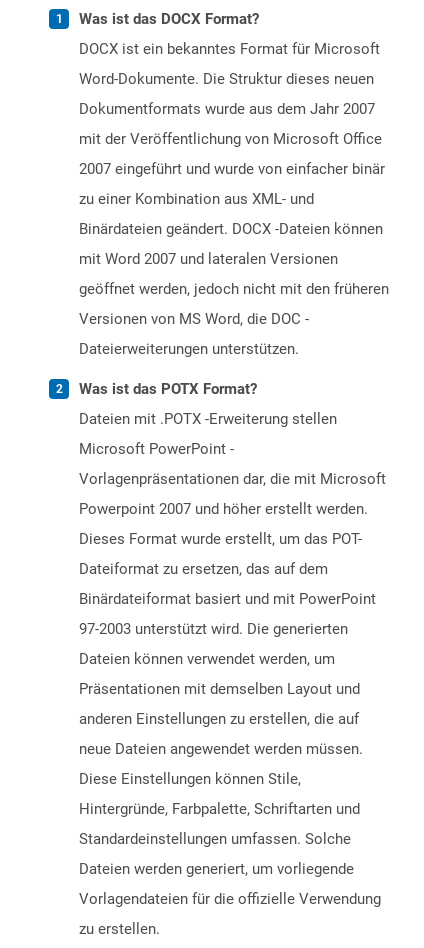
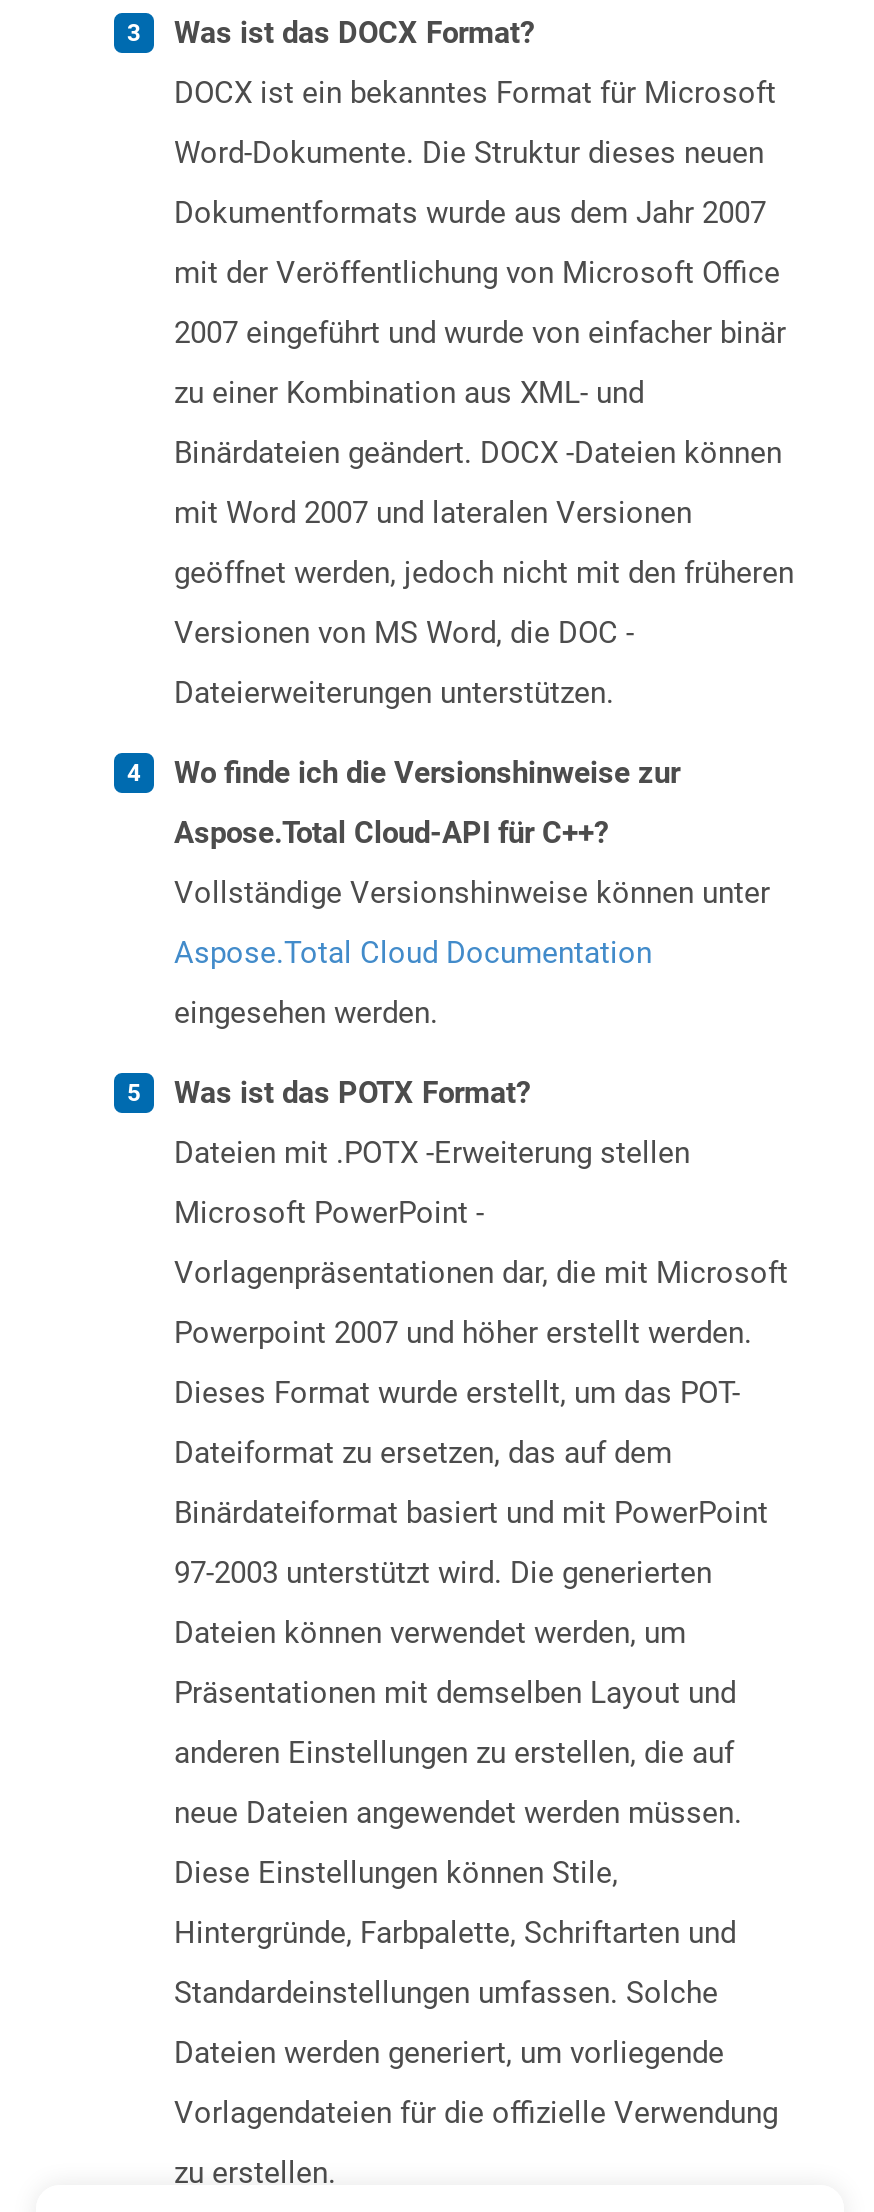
none -> [174,755,770,1031] Wo finde ich die Versionshinweise zur | Aspose.Total Cloud-API für C++? | Vollständige Versionshinweise können unter | Aspose.Total Cloud Documentation | eingesehen werden.

